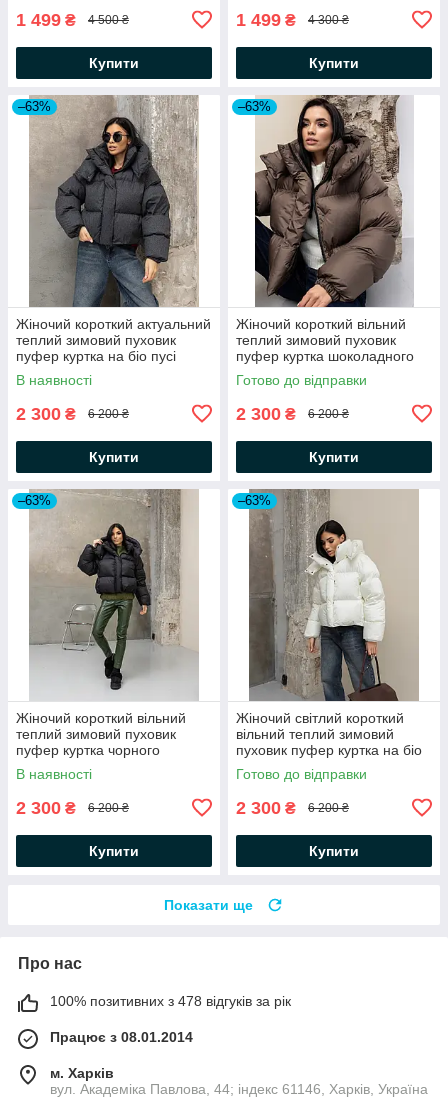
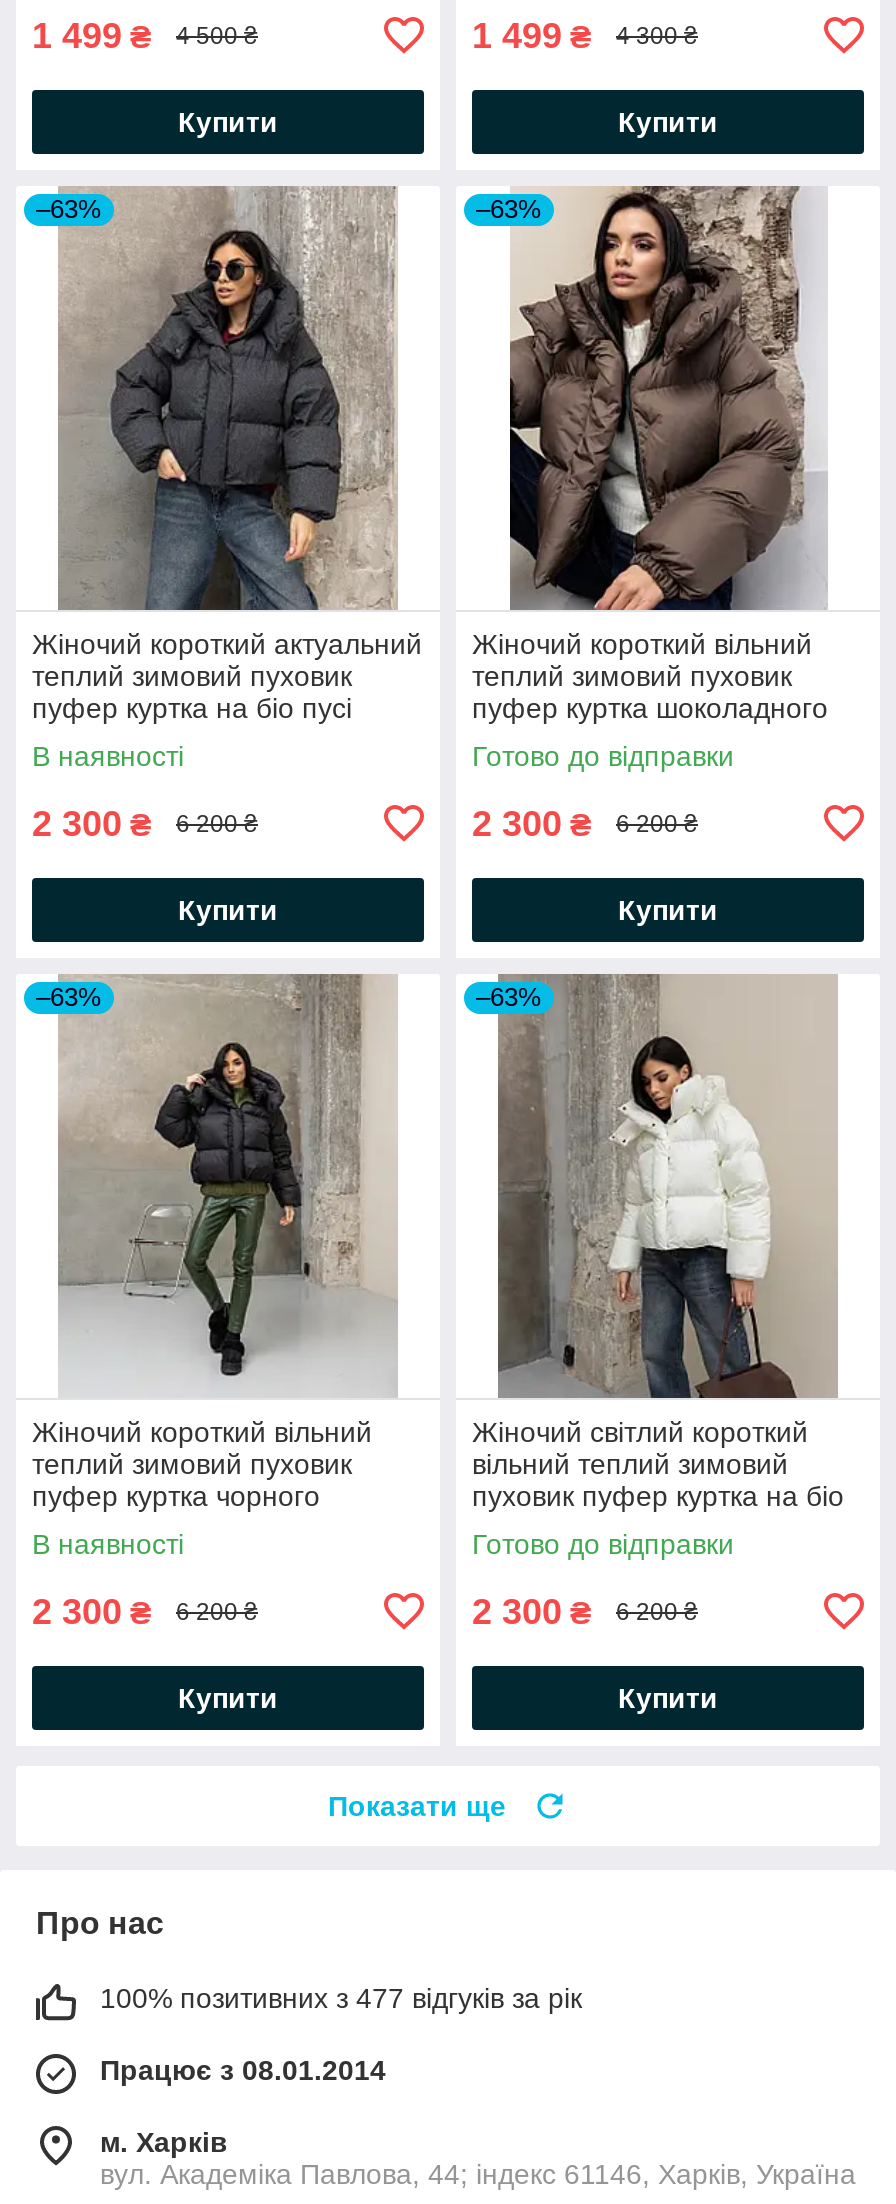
[50,993,291,1009] 100% позитивних з 478 відгуків за рік -> [100,1981,582,2013] 100% позитивних з 477 відгуків за рік

